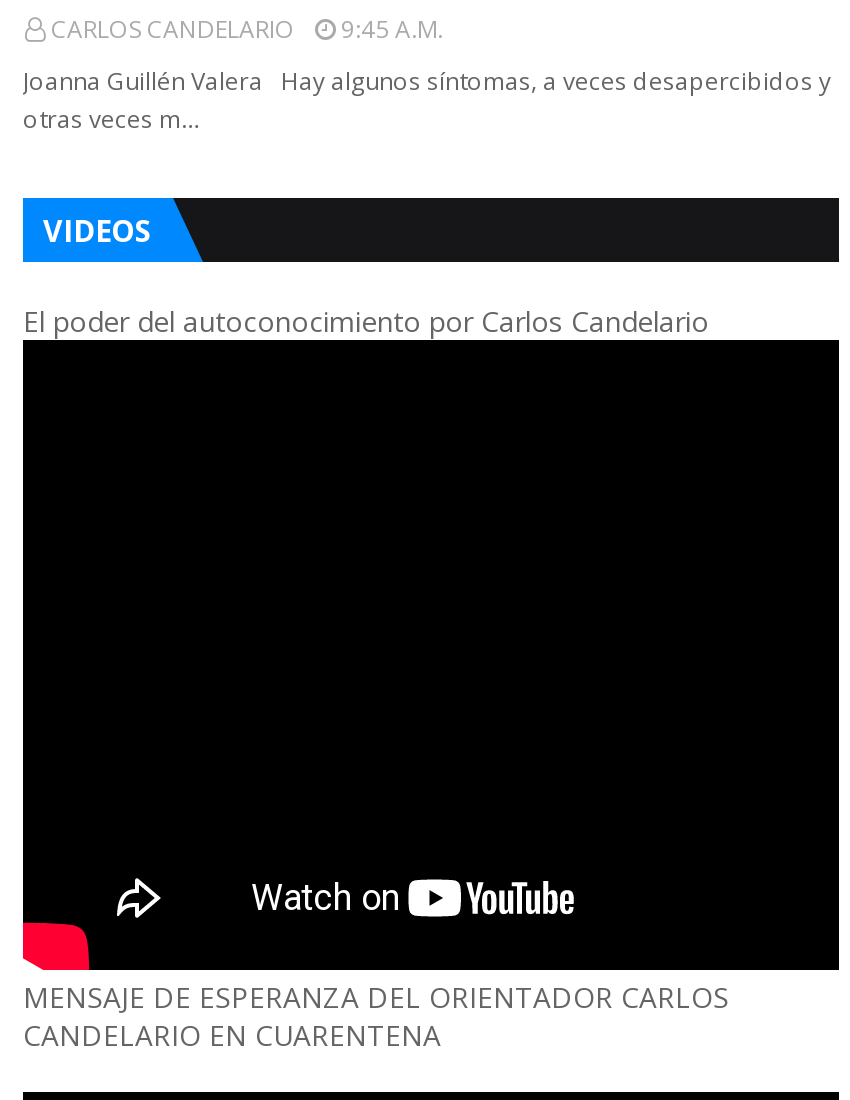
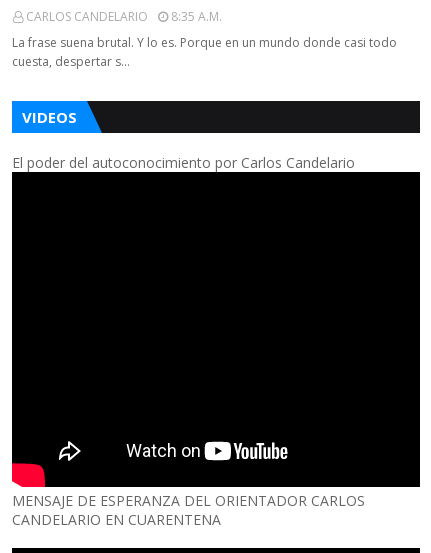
[51,13,443,47] CARLOS CANDELARIO 9:45 A.m. -> [26,8,222,25] CARLOS CANDELARIO 8:35 A.m.
[23,65,831,137] Joanna Guillén Valera Hay algunos síntomas, a veces desapercibidos y | otras veces m… -> [12,34,397,70] La frase suena brutal. Y lo es. Porque en un mundo donde casi todo | cuesta, despertar s…

